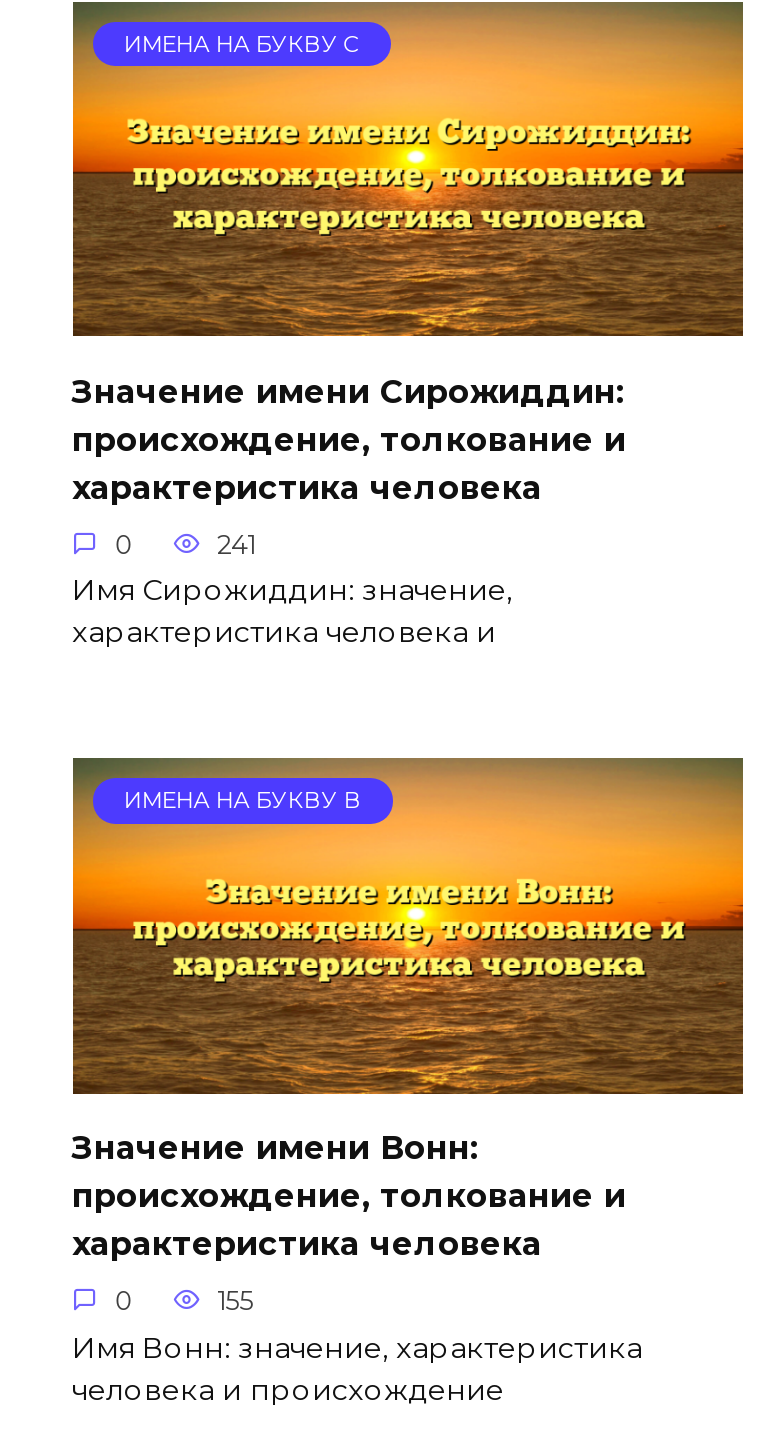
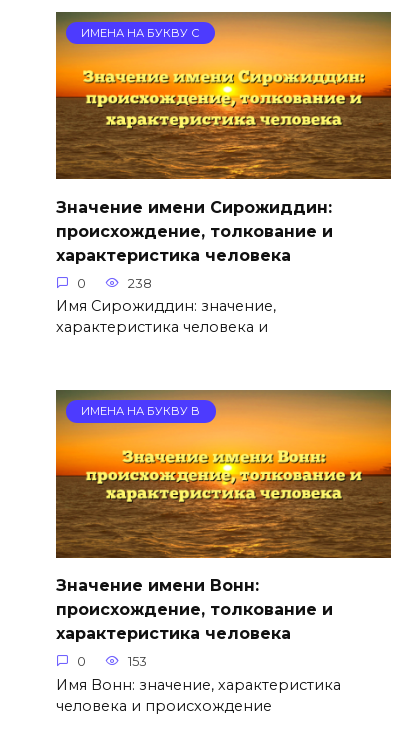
[217,529,255,559] 241 -> [128,276,152,291] 238
[217,1286,253,1316] 155 -> [128,654,147,669] 153

